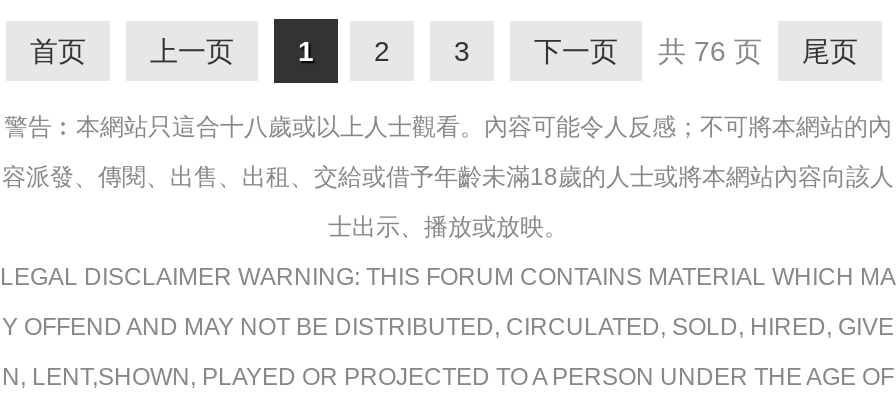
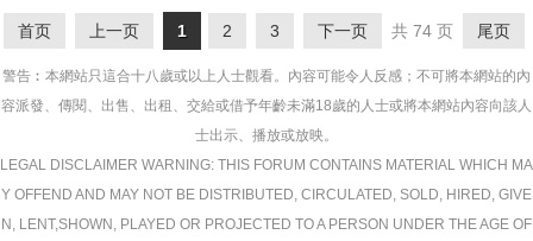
[30,35,858,67] 首页 上一页 1 2 3 下一页 共 76 页 尾页 -> [18,21,510,40] 首页 上一页 1 2 3 下一页 共 74 页 尾页

